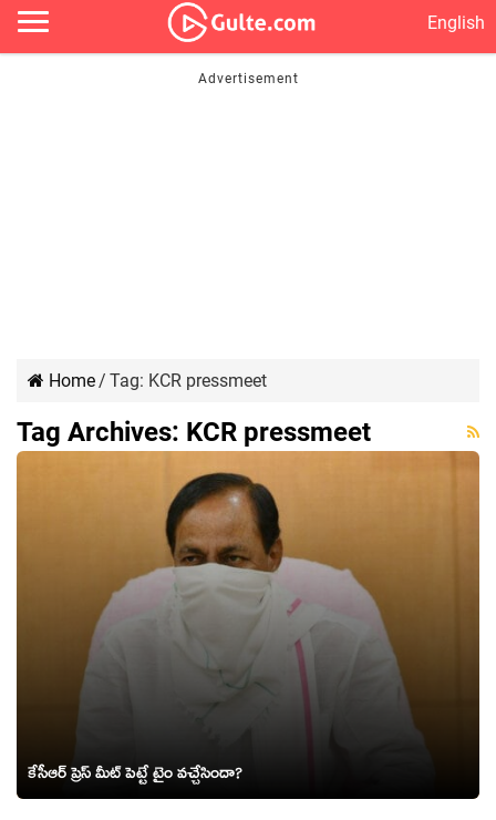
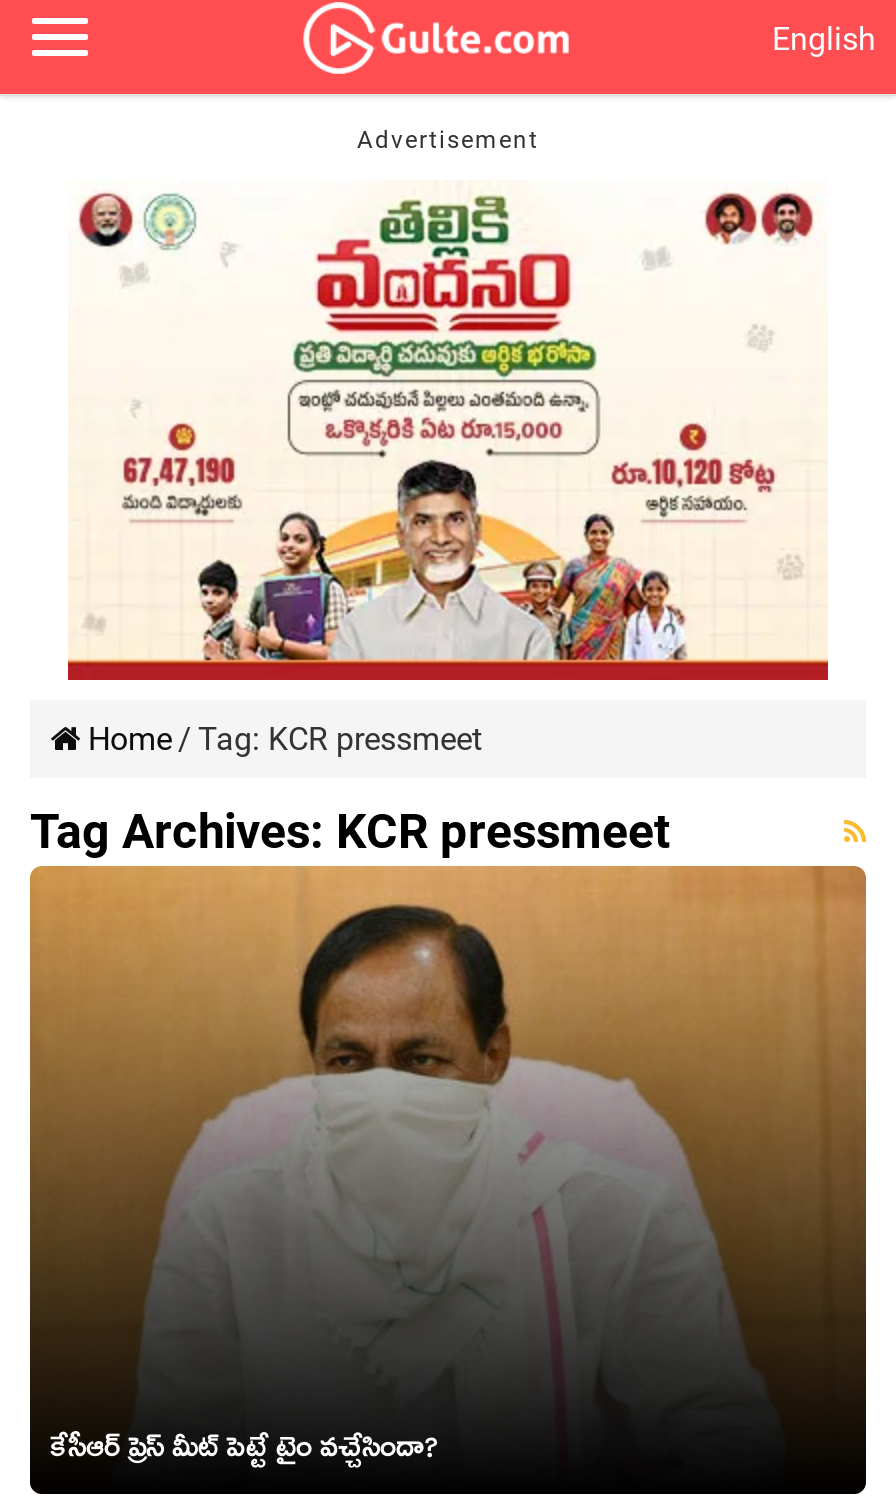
none -> [66,190,830,682] [image]

